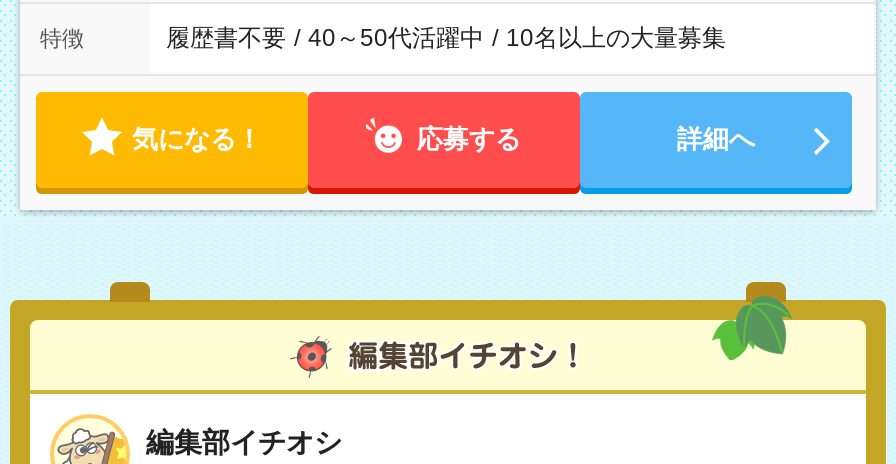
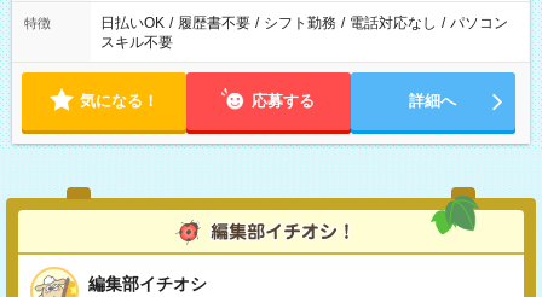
[166,24,726,52] 履歴書不要 / 40～50代活躍中 / 10名以上の大量募集 -> [100,14,508,51] 日払いOK / 履歴書不要 / シフト勤務 / 電話対応なし / パソコン | スキル不要

